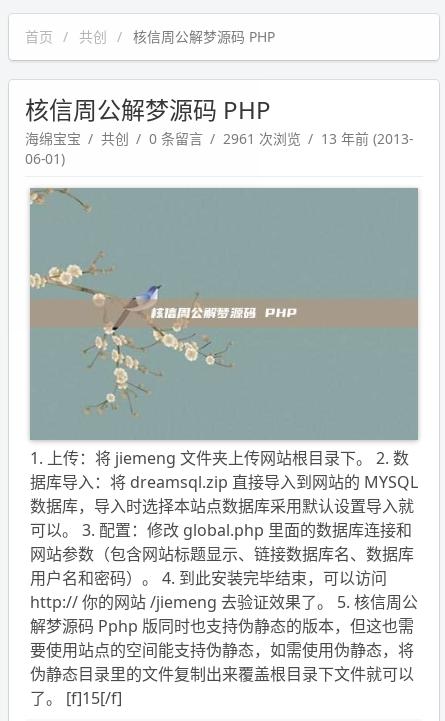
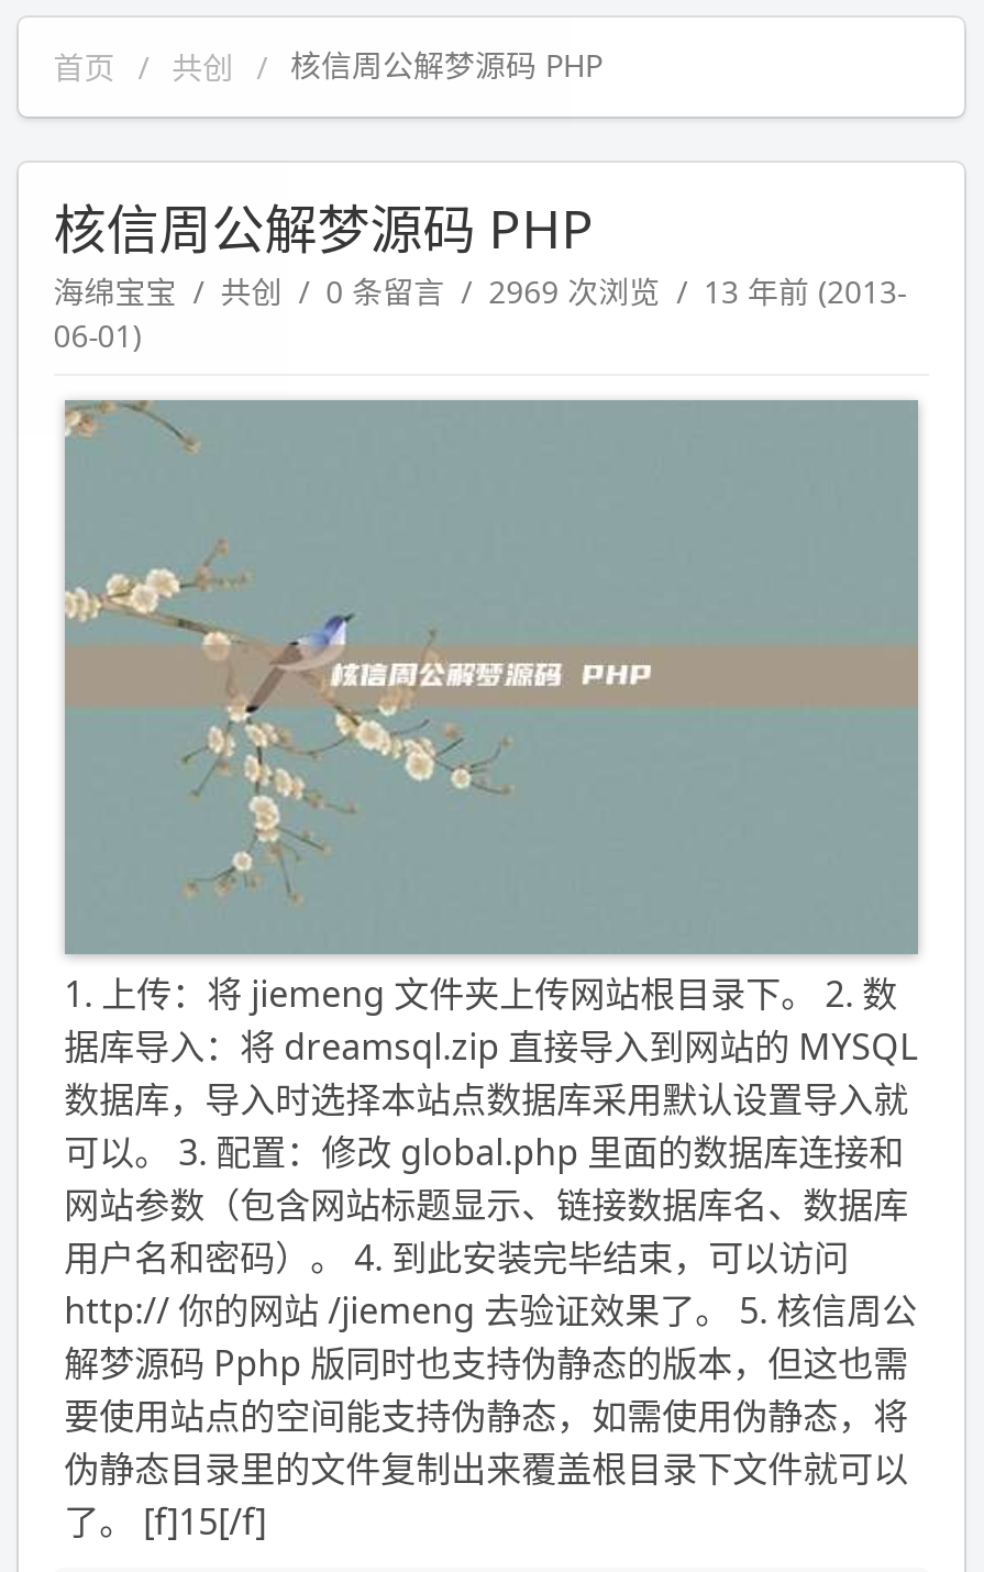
[25,129,412,148] 海绵宝宝 共创 0 条留言 2961 次浏览 13 年前 (2013- -> [53,270,906,311] 海绵宝宝 共创 0 条留言 2969 次浏览 13 年前 (2013-

